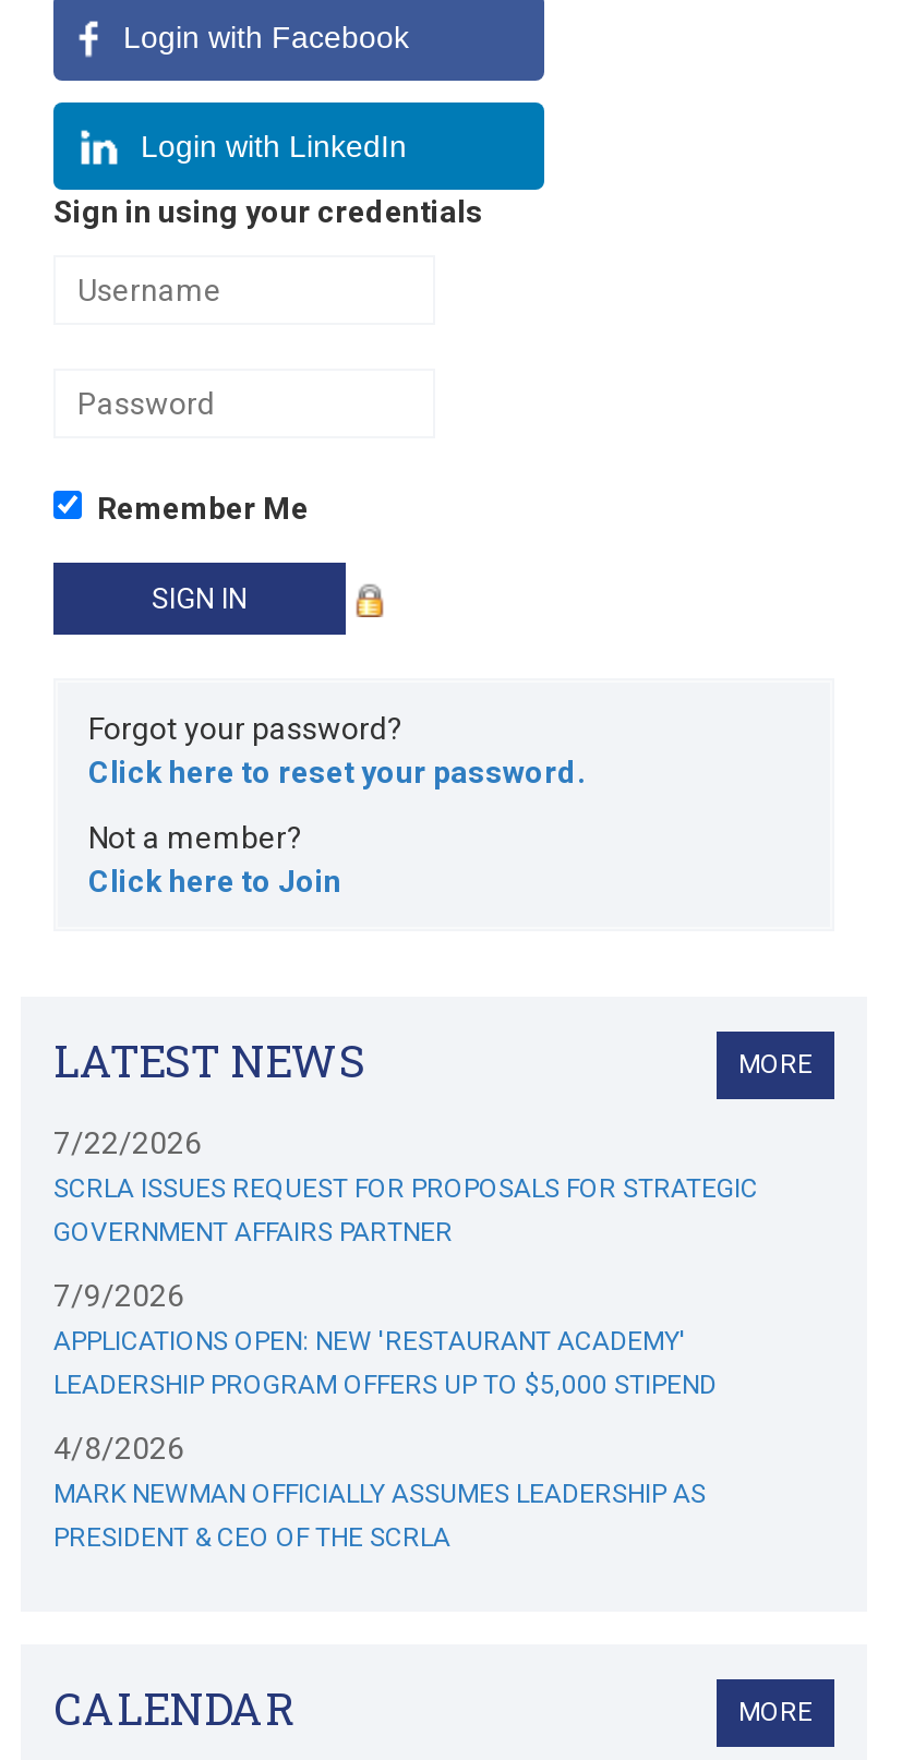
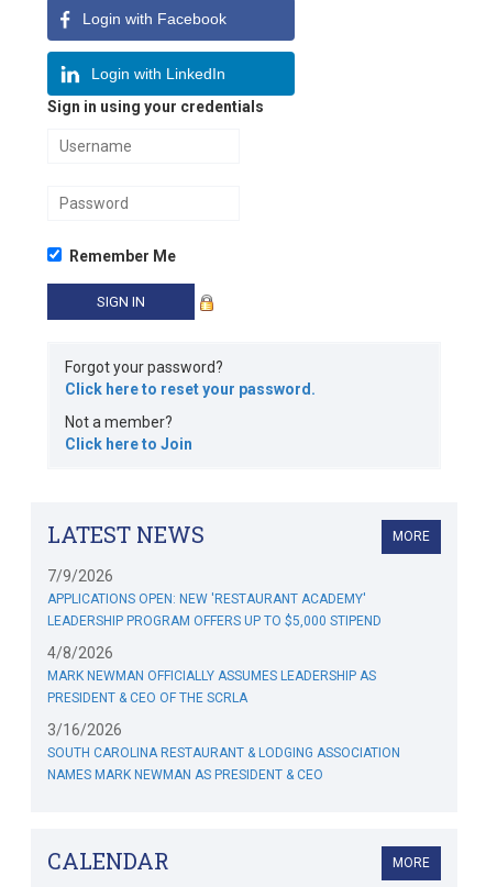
[53,1125,758,1247] 7/22/2026 | SCRLA ISSUES REQUEST FOR PROPOSALS FOR STRATEGIC | GOVERNMENT AFFAIRS PARTNER -> none
moved [53,1278,717,1553] -> [47,567,382,706]: 7/9/2026 | APPLICATIONS OPEN: NEW 'RESTAURANT ACADEMY' | LEADERSHIP PROGRAM OFFERS UP TO $5,000 STIPEND | 4/8/2026 | MARK NEWMAN OFFICIALLY ASSUMES LEADERSHIP AS | PRESIDENT & CEO OF THE SCRLA
none -> [47,721,400,783] 3/16/2026 | SOUTH CAROLINA RESTAURANT & LODGING ASSOCIATION | NAMES MARK NEWMAN AS PRESIDENT & CEO

